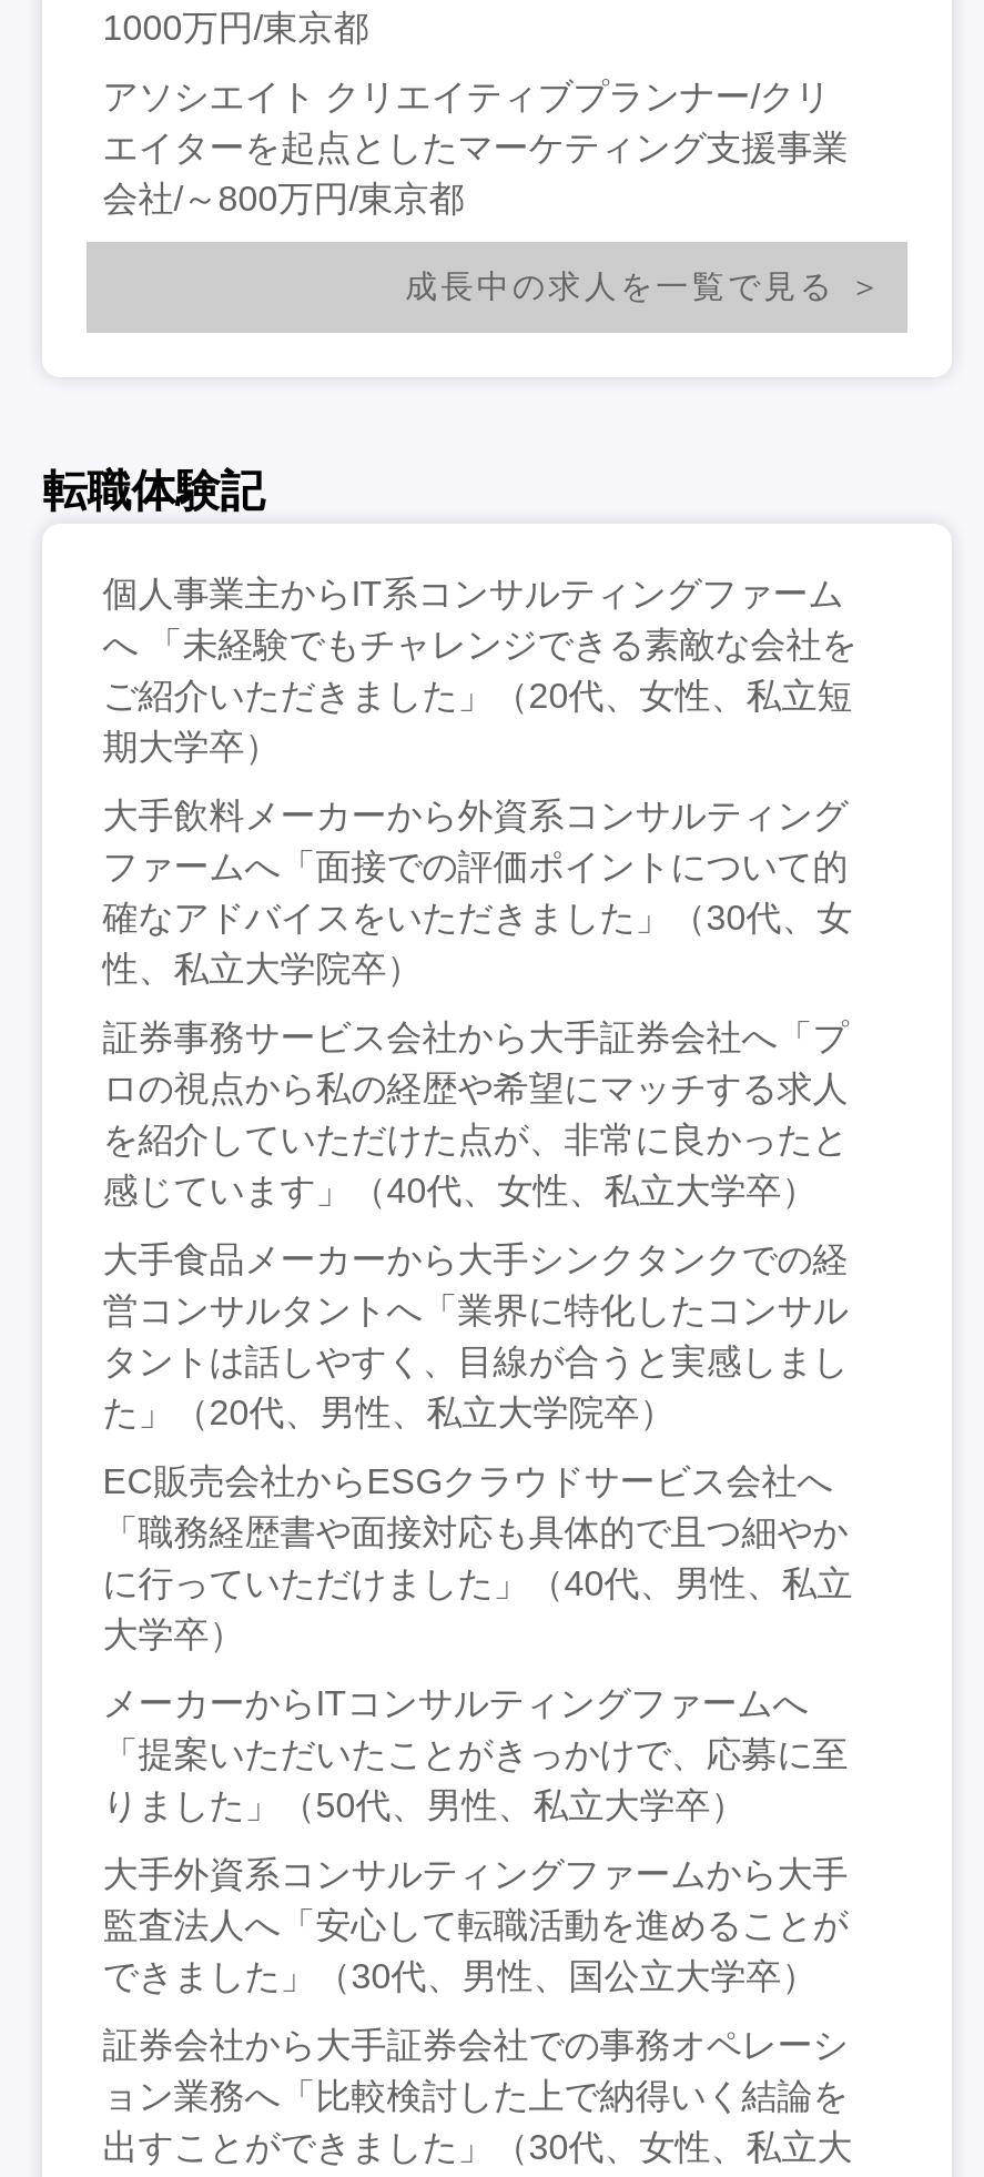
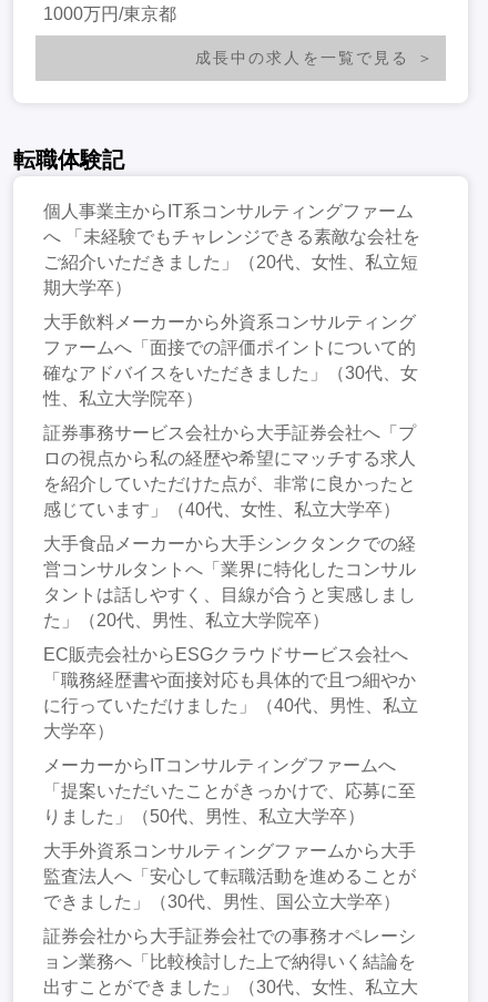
[103,77,848,217] アソシエイト クリエイティブプランナー/クリ | エイターを起点としたマーケティング支援事業 | 会社/～800万円/東京都 -> none

